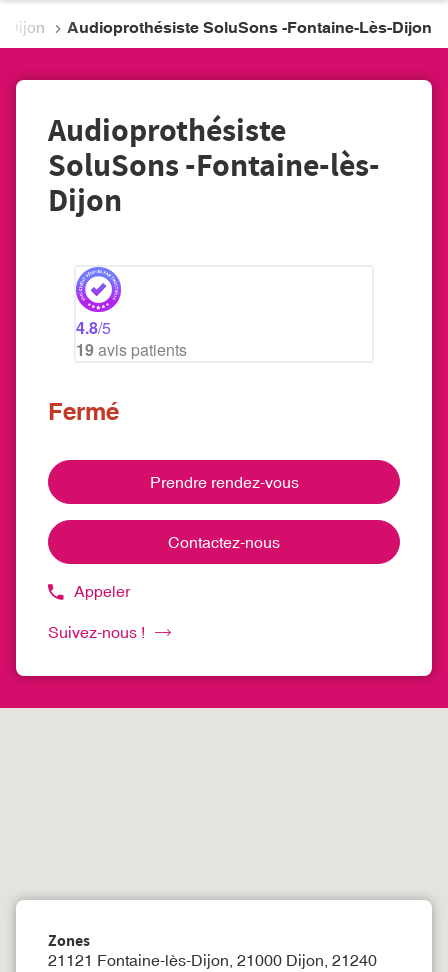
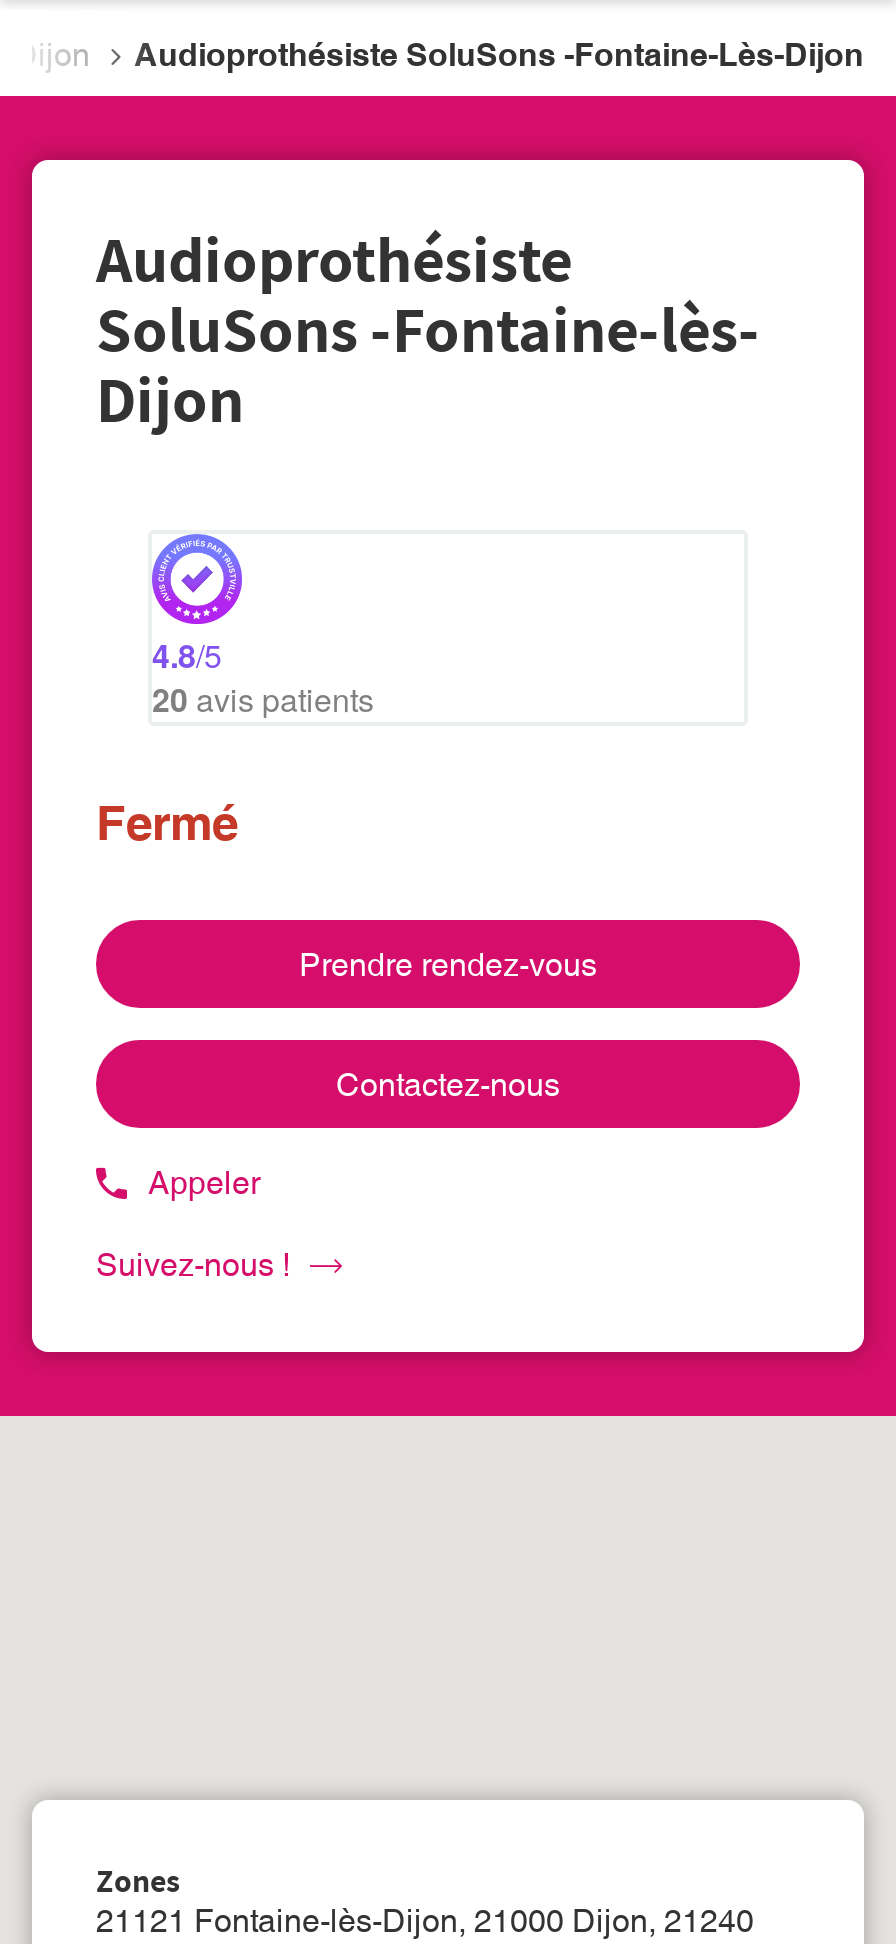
[76,338,187,361] 19 avis patients -> [152,676,374,722] 20 avis patients

